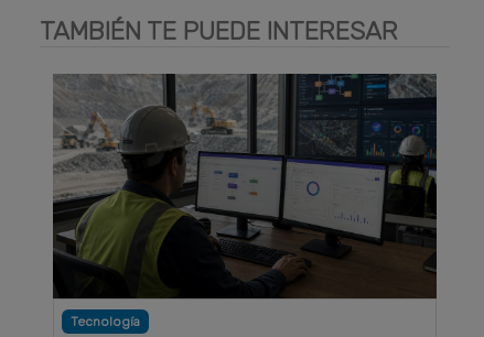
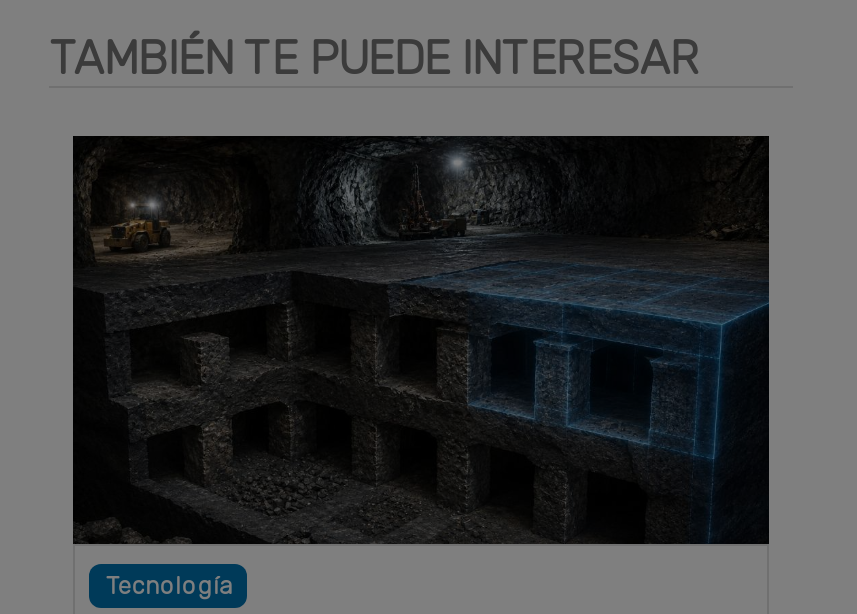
[53,73,437,298] [image] -> [71,134,769,544] [image]

